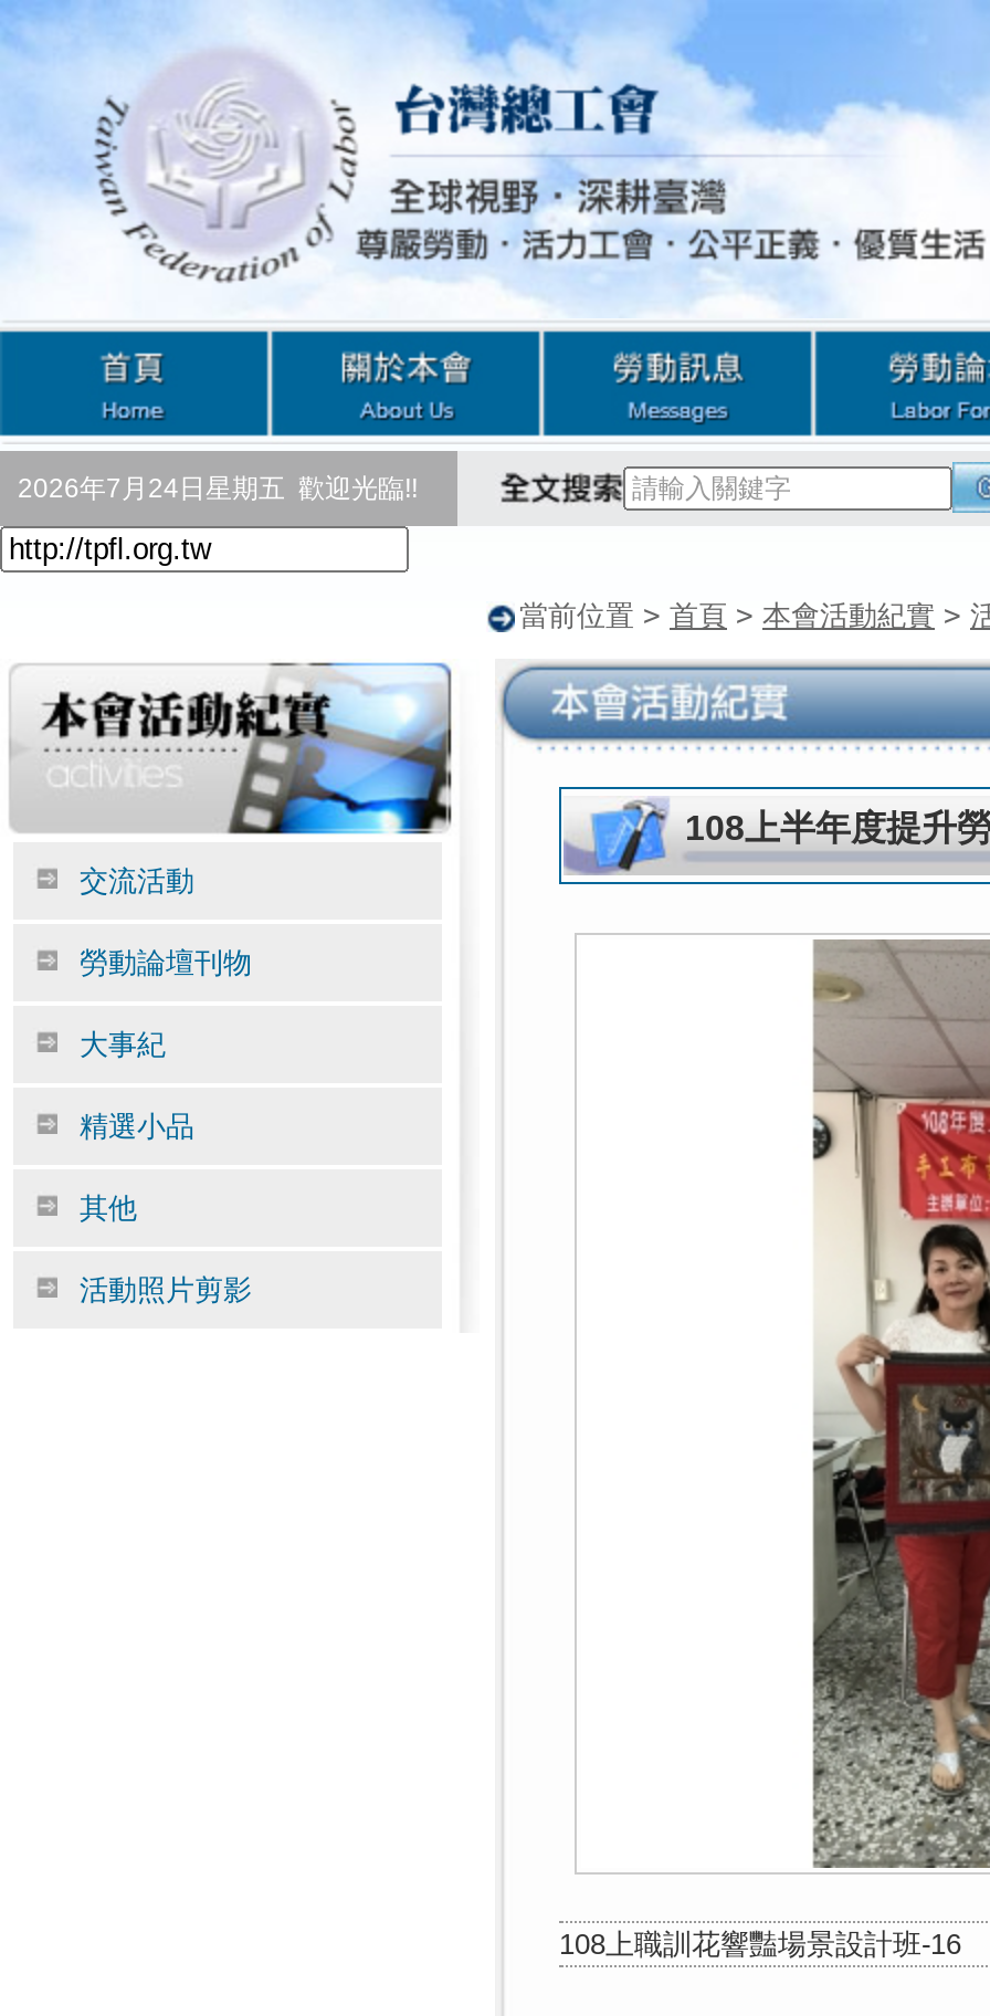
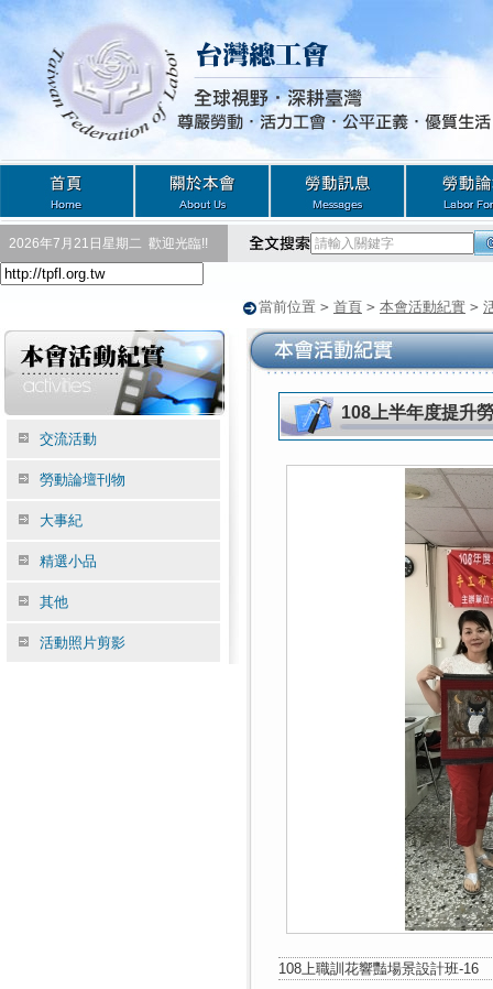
[18,473,418,504] 2026年7月24日星期五歡迎光臨!! -> [9,236,208,251] 2026年7月21日星期二歡迎光臨!!

